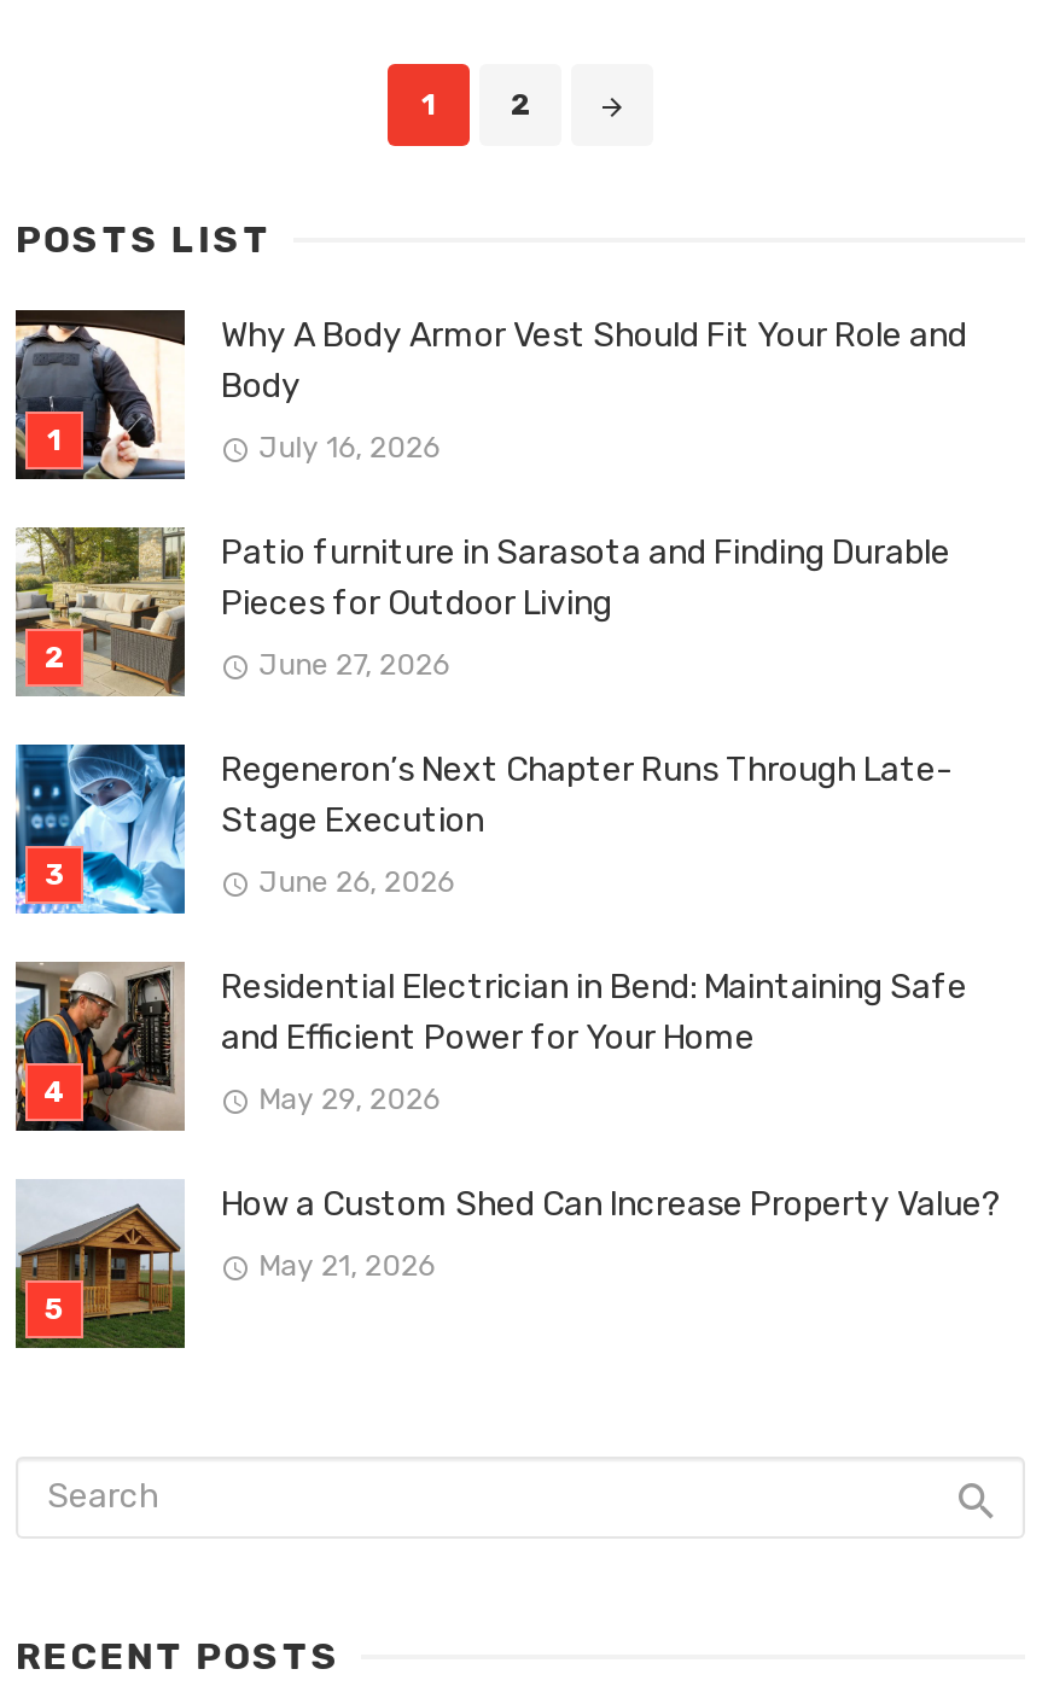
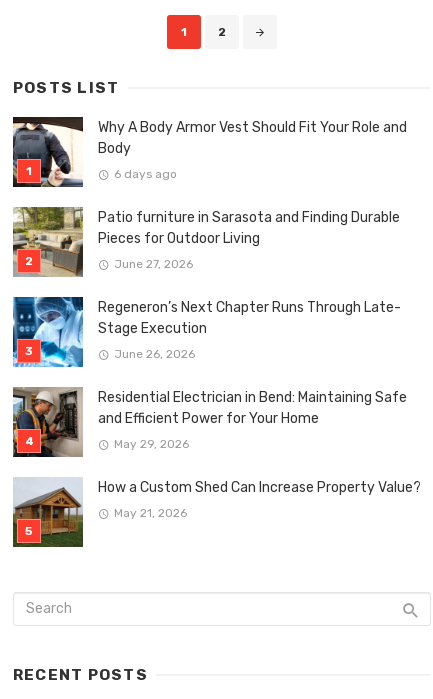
[259,430,440,464] July 16, 2026 -> [114,167,177,181] 6 days ago

